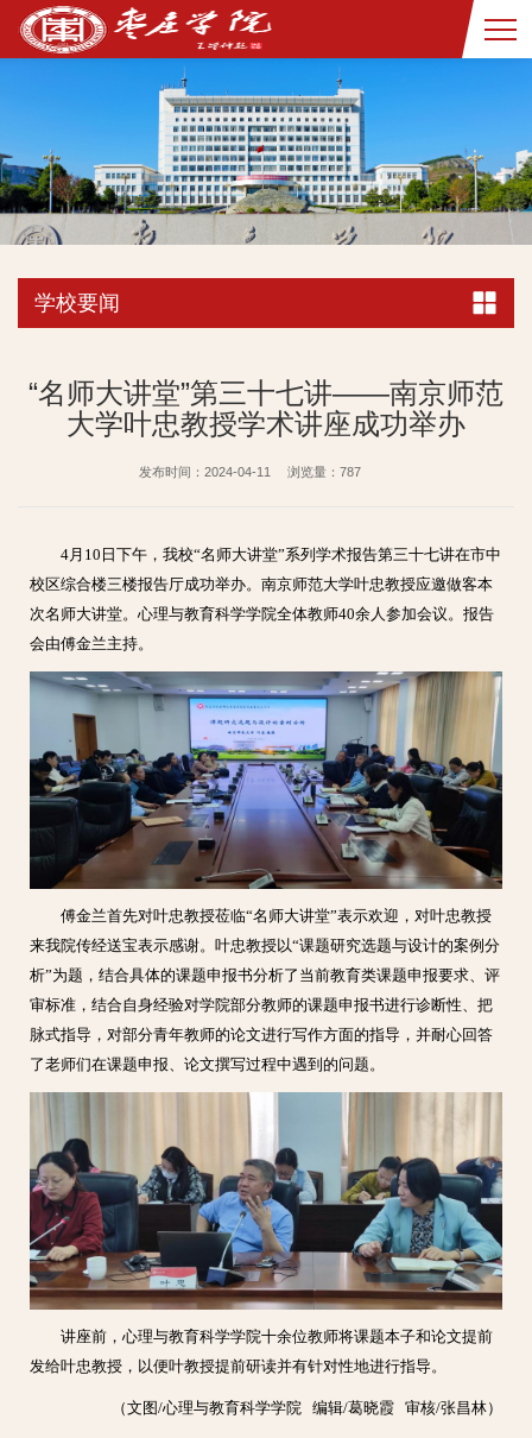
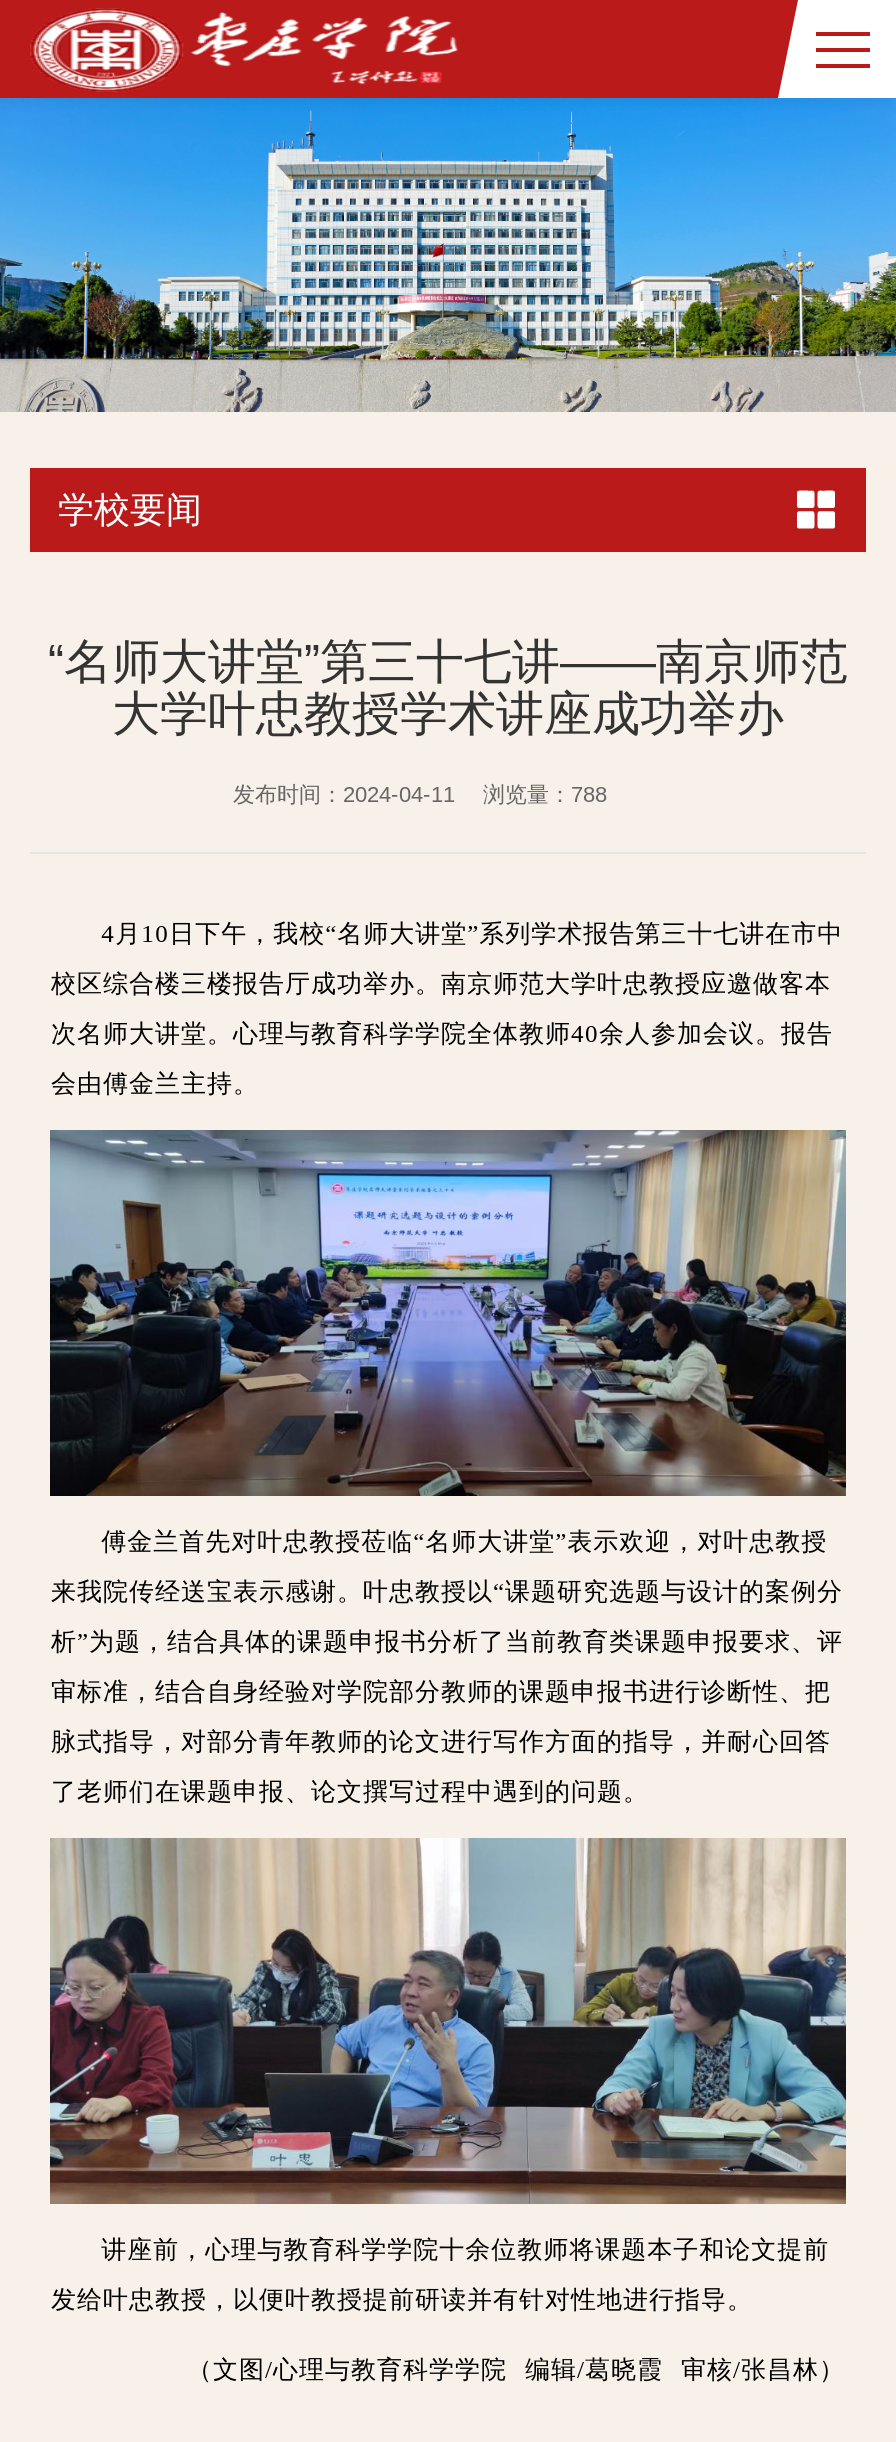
[138,465,360,479] 发布时间：2024-04-11 浏览量：787 -> [233,783,607,807] 发布时间：2024-04-11 浏览量：788

